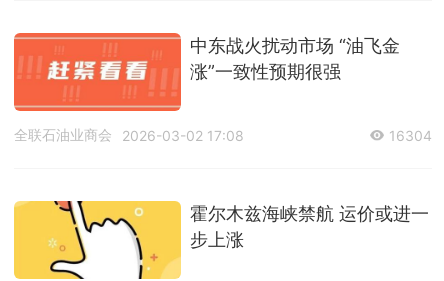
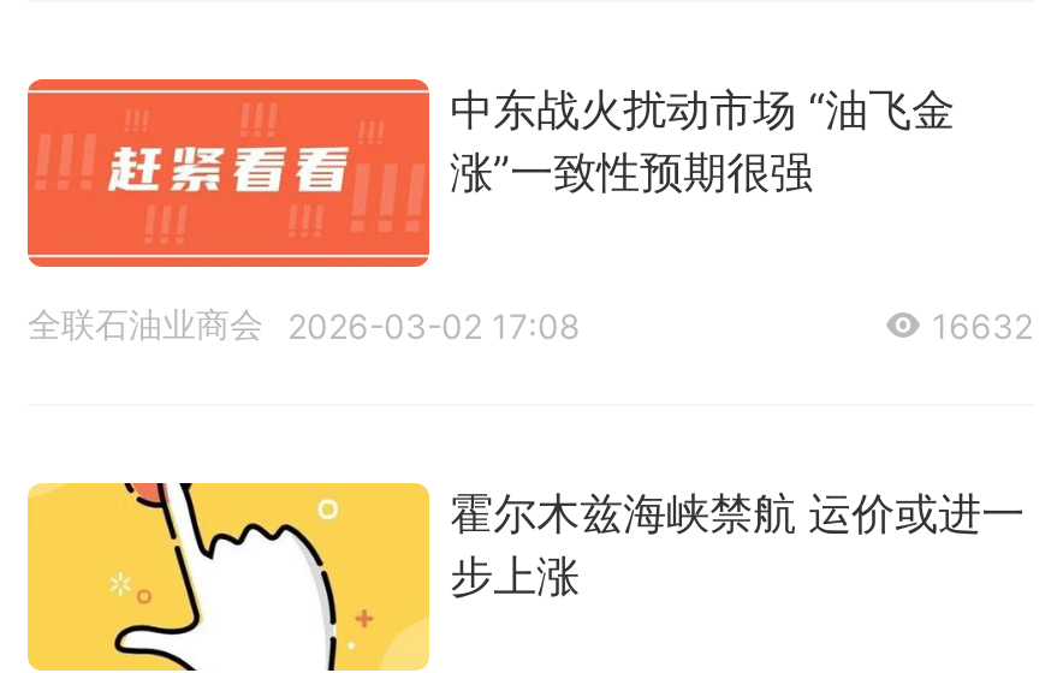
[389,127,432,144] 16304 -> [932,305,1033,346] 16632

